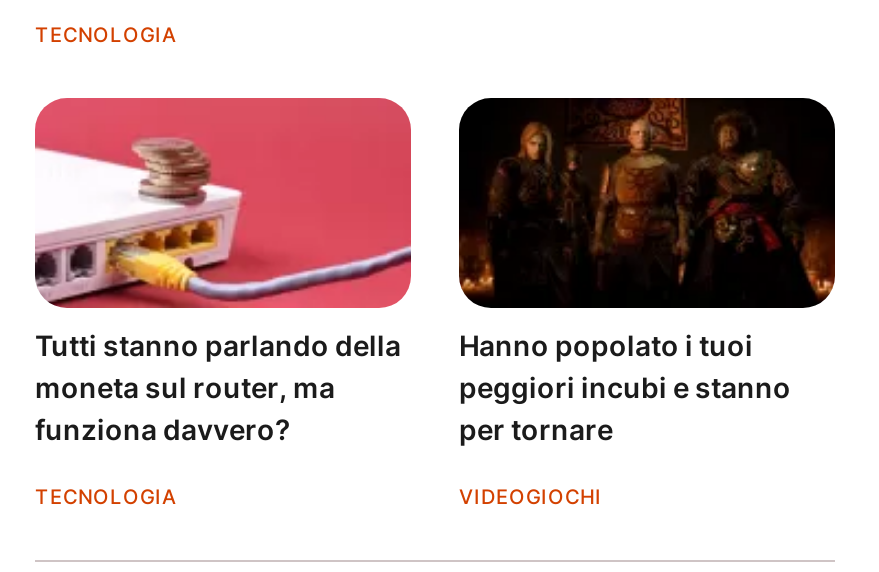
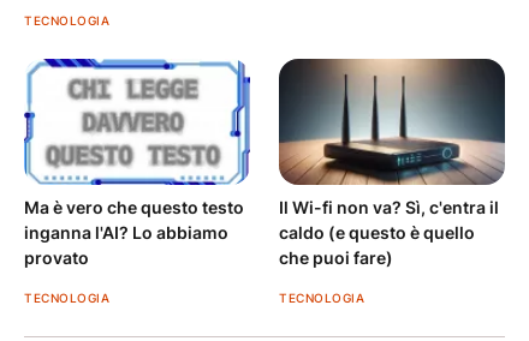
[33,96,413,446] [image] | Tutti stanno parlando della | moneta sul router, ma | funziona davvero? -> [23,58,251,268] [image] | Ma è vero che questo testo | inganna l'AI? Lo abbiamo | provato
[459,96,835,446] [image] | Hanno popolato i tuoi | peggiori incubi e stanno | per tornare -> [278,58,506,268] [image] | Il Wi-fi non va? Sì, c'entra il | caldo (e questo è quello | che puoi fare)
[459,484,602,508] VIDEOGIOCHI -> [279,291,364,305] TECNOLOGIA

